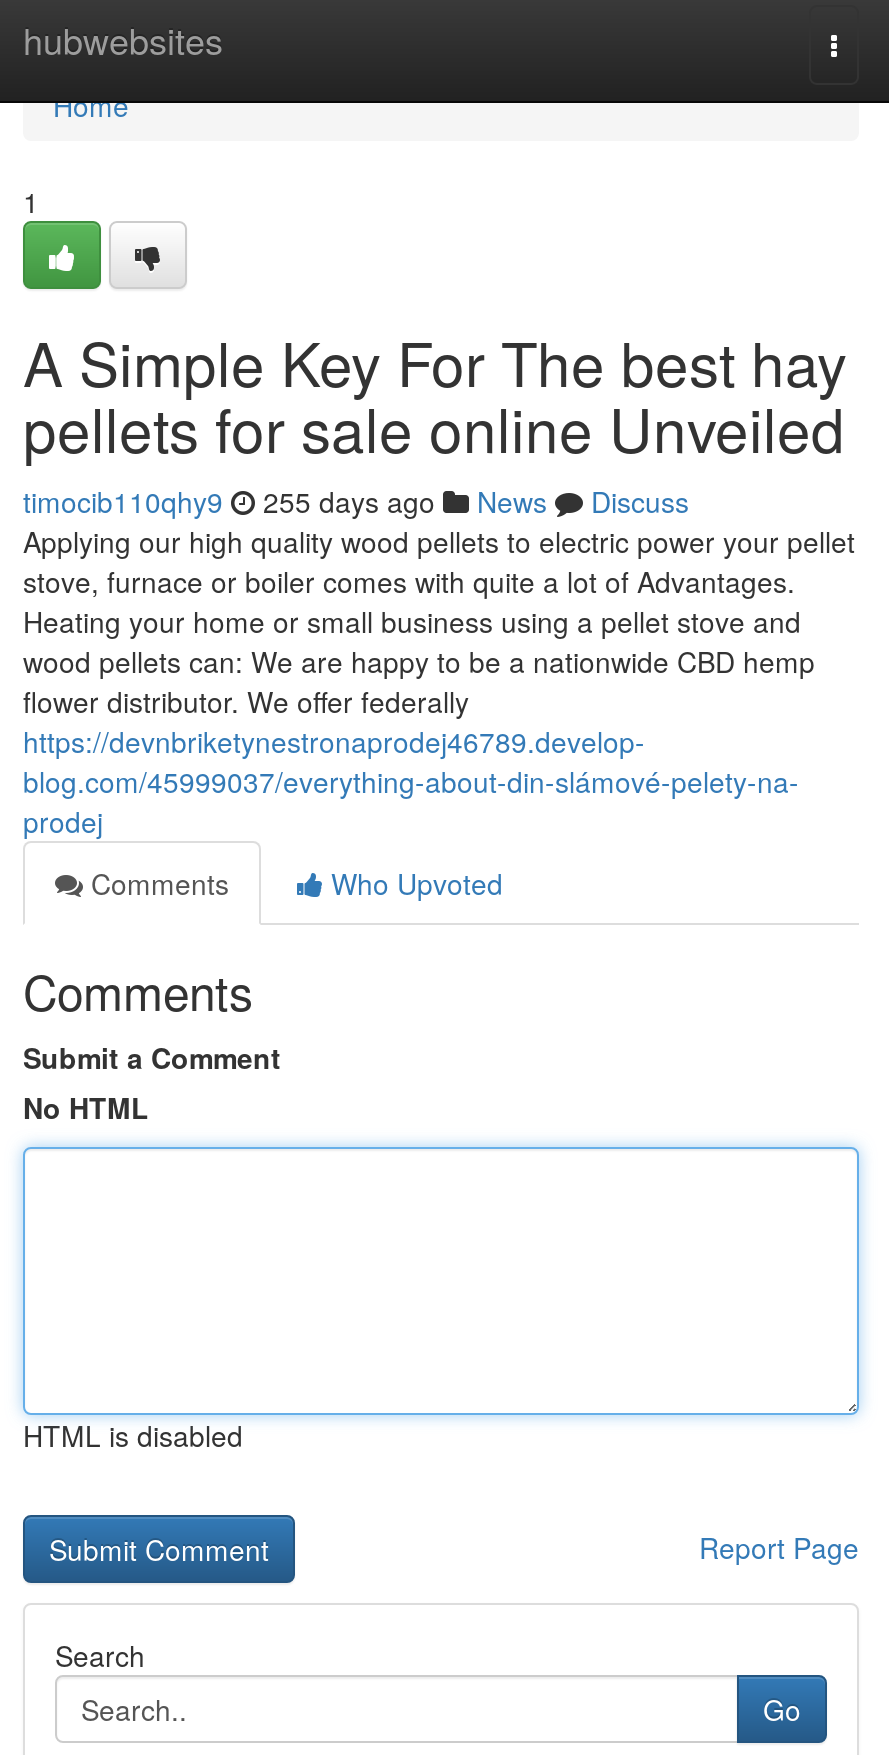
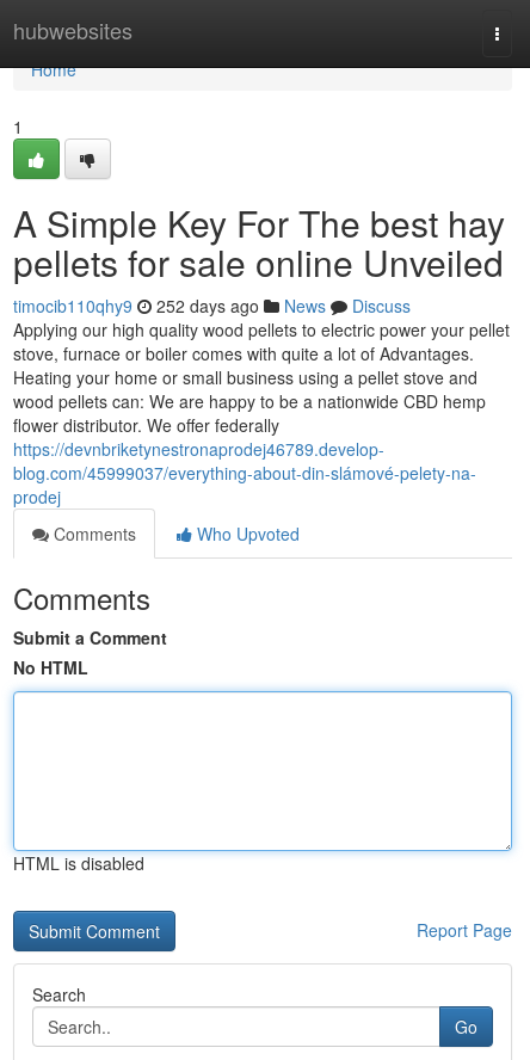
[23,481,689,521] timocib110qhy9 255 days ago News Discuss -> [13,294,411,318] timocib110qhy9 252 days ago News Discuss

